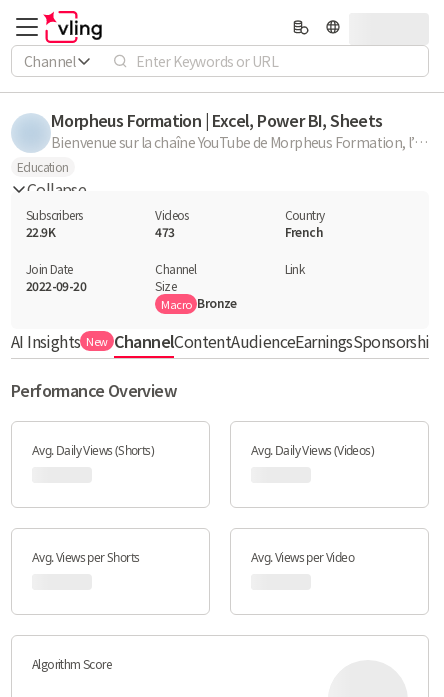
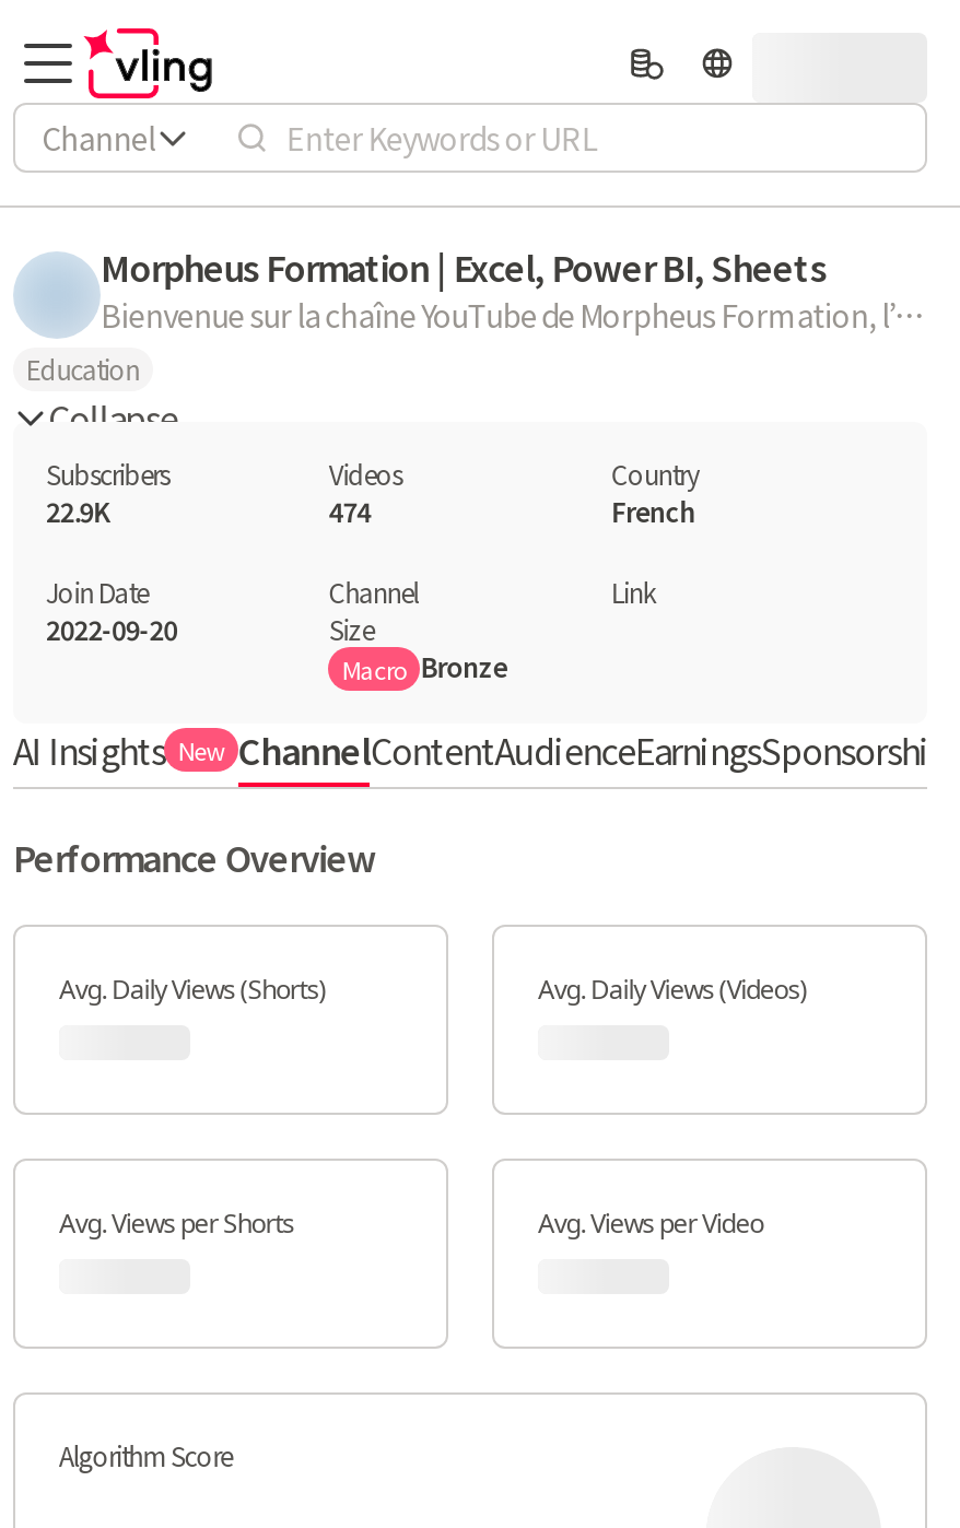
[155,223,174,240] 473 -> [329,492,371,529] 474

